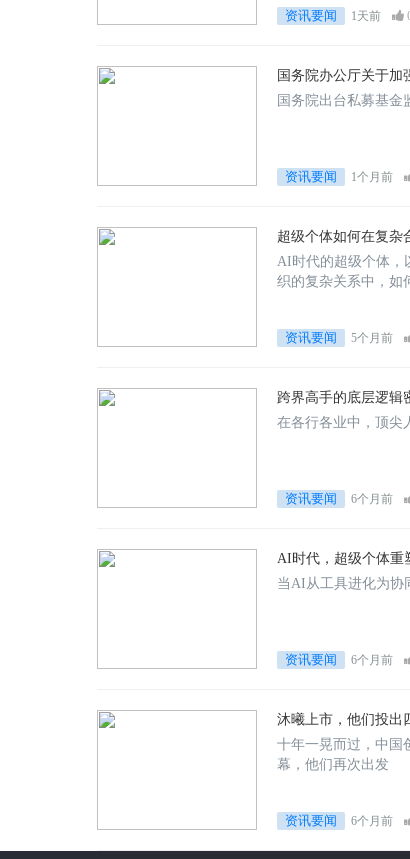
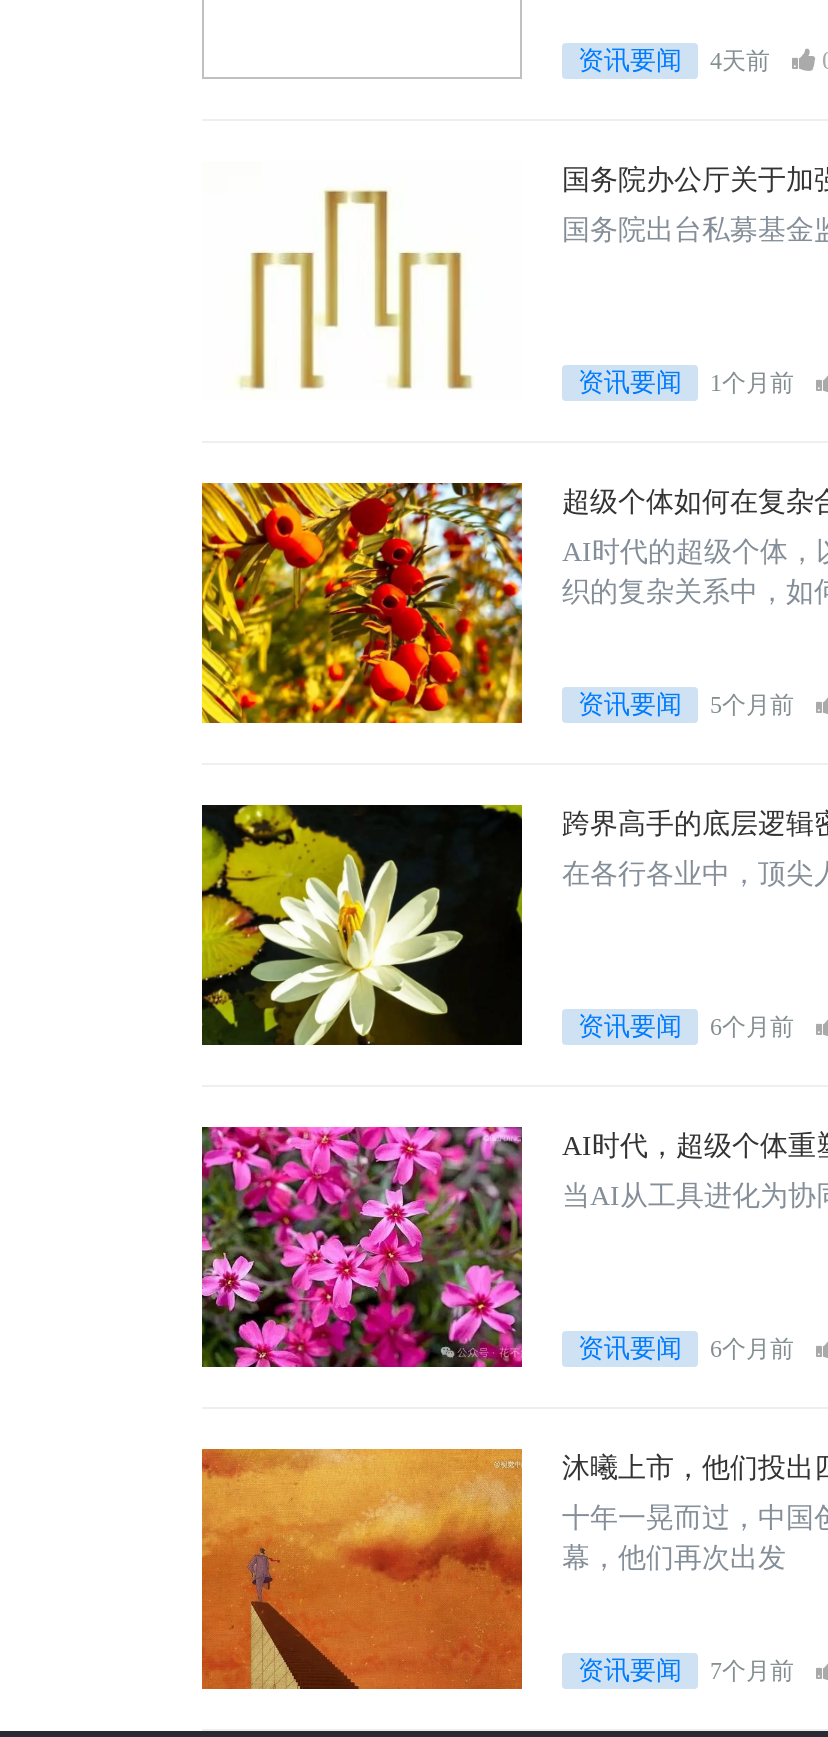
[351,9,384,23] 1天前 -> [710,47,776,75] 4天前
none -> [206,165,474,391] [image]
none -> [200,481,524,725] [image]
none -> [200,803,524,1047] [image]
none -> [200,1125,524,1369] [image]
none -> [200,1447,524,1691] [image]
[285,813,396,828] 资讯要闻 6个月前 -> [578,1655,800,1685] 资讯要闻 7个月前

